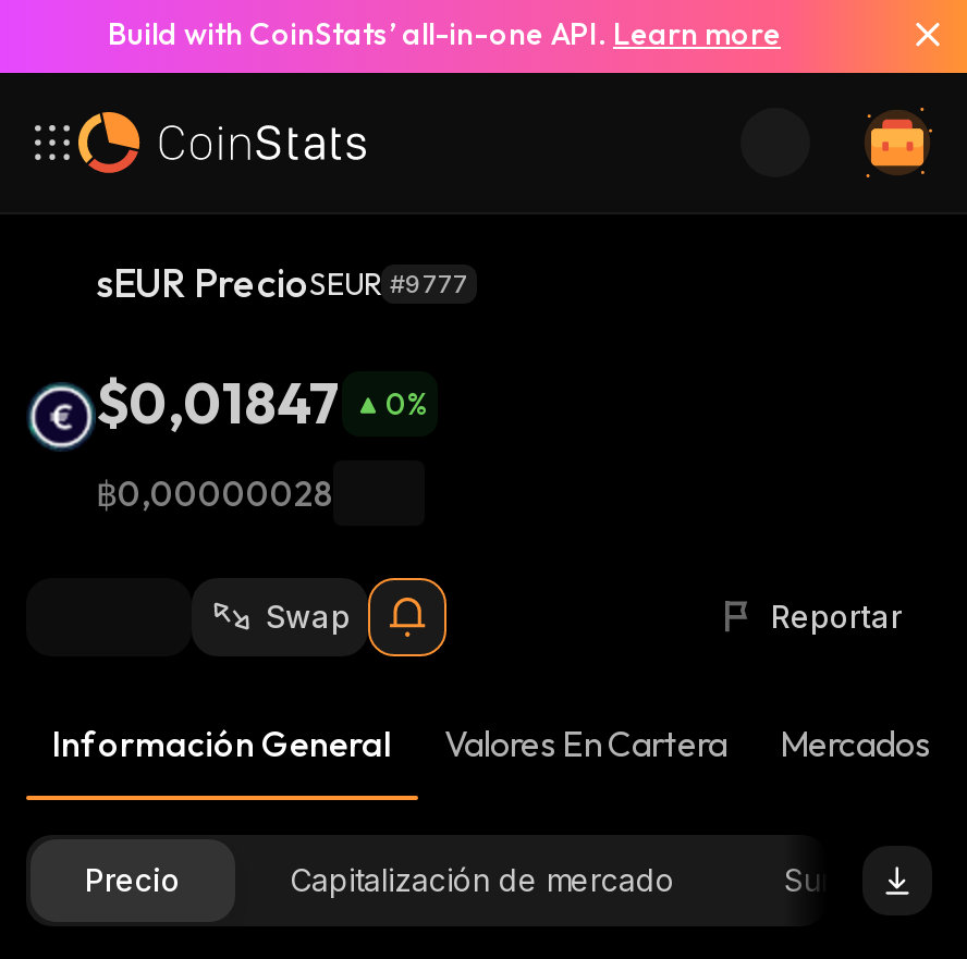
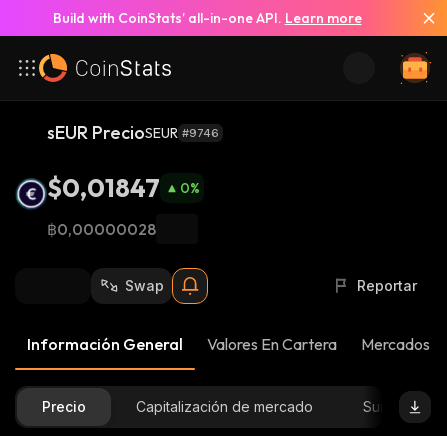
[96,258,468,308] sEUR PrecioSEUR #9777 -> [47,121,219,144] sEUR PrecioSEUR #9746

